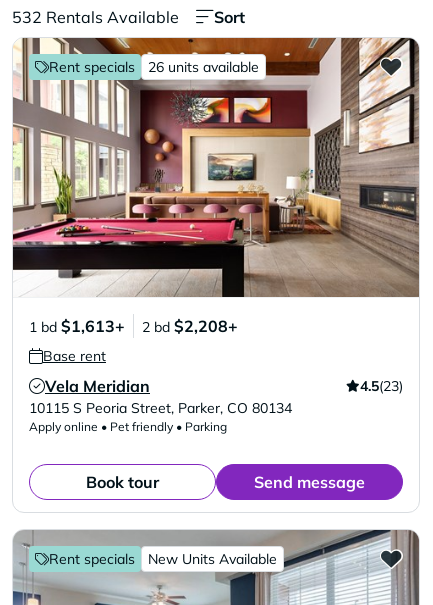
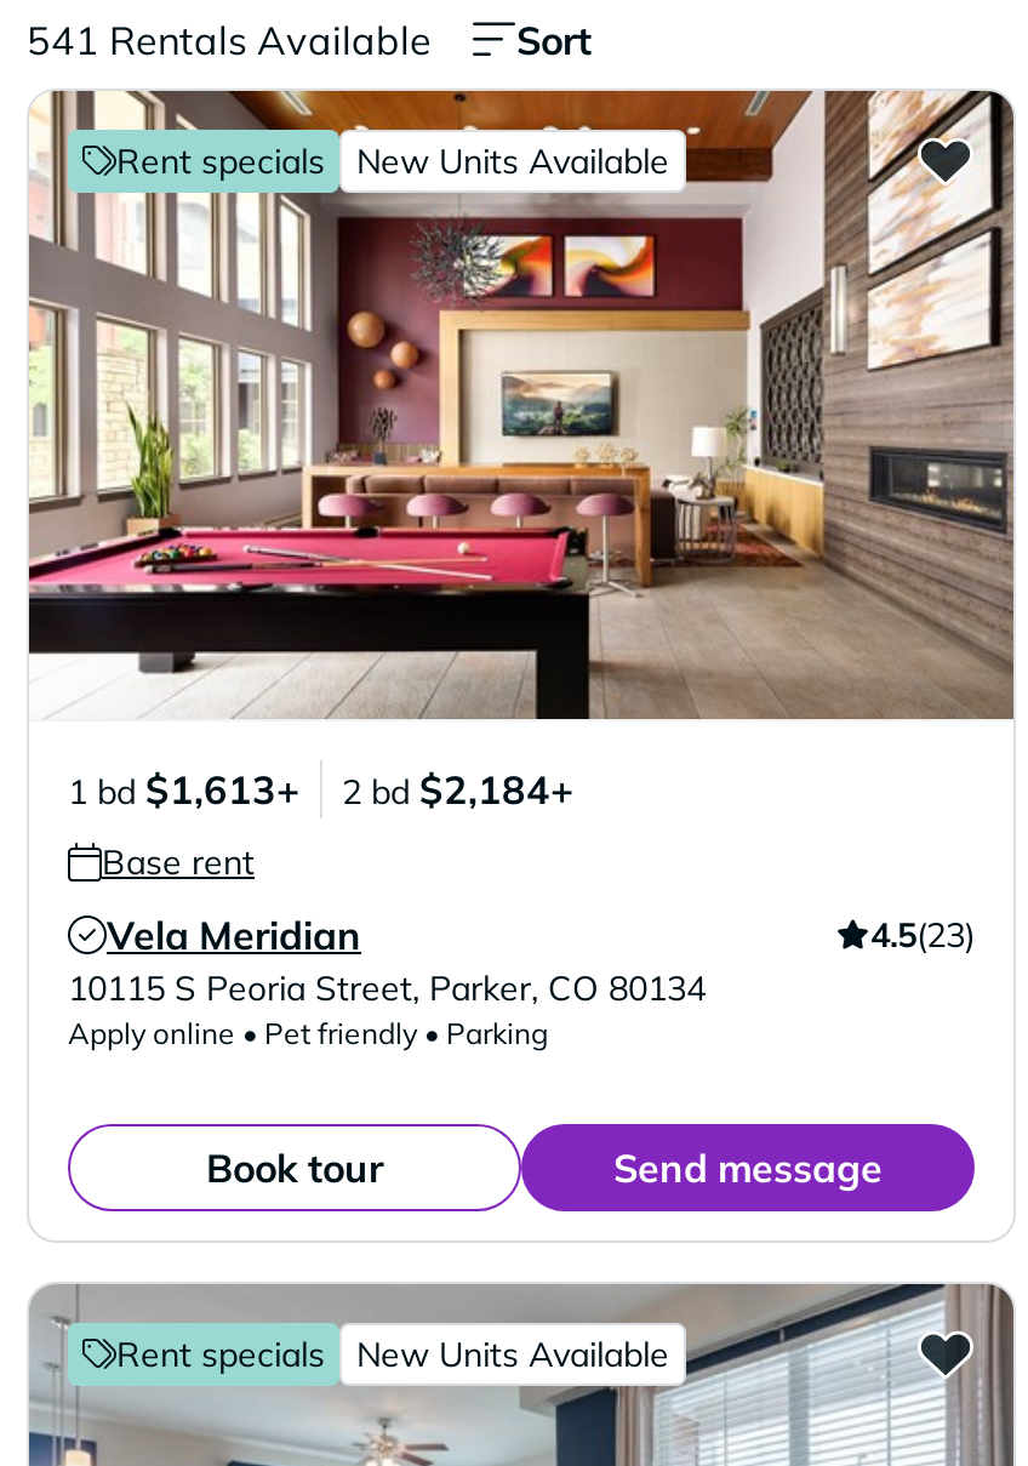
[12,7,179,27] 532 Rentals Available -> [27,16,432,64] 541 Rentals Available
[148,58,259,76] 26 units available -> [356,139,669,183] New Units Available
[29,316,238,336] 1 bd $1,613+ 2 bd $2,208+ -> [68,765,575,814] 1 bd $1,613+ 2 bd $2,184+

